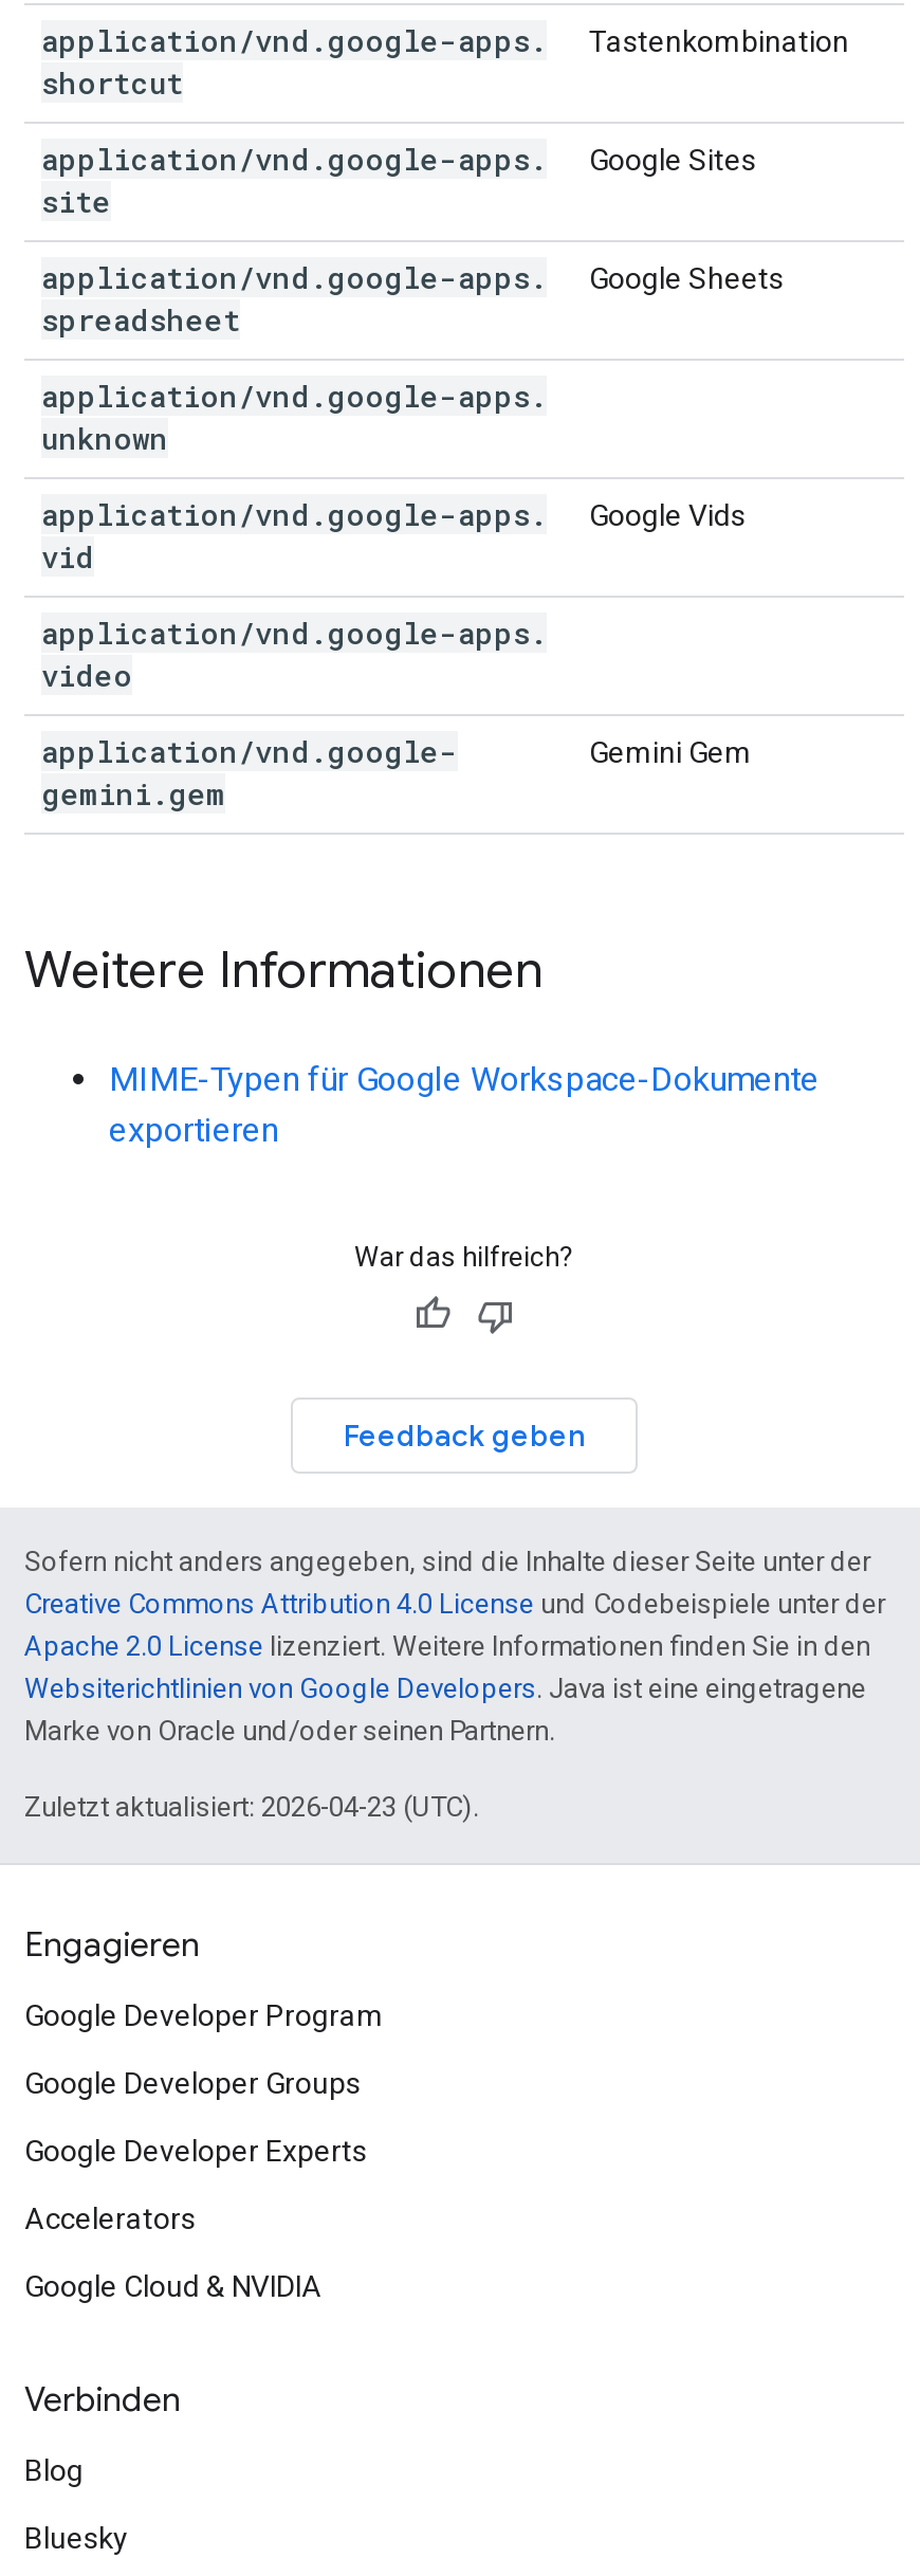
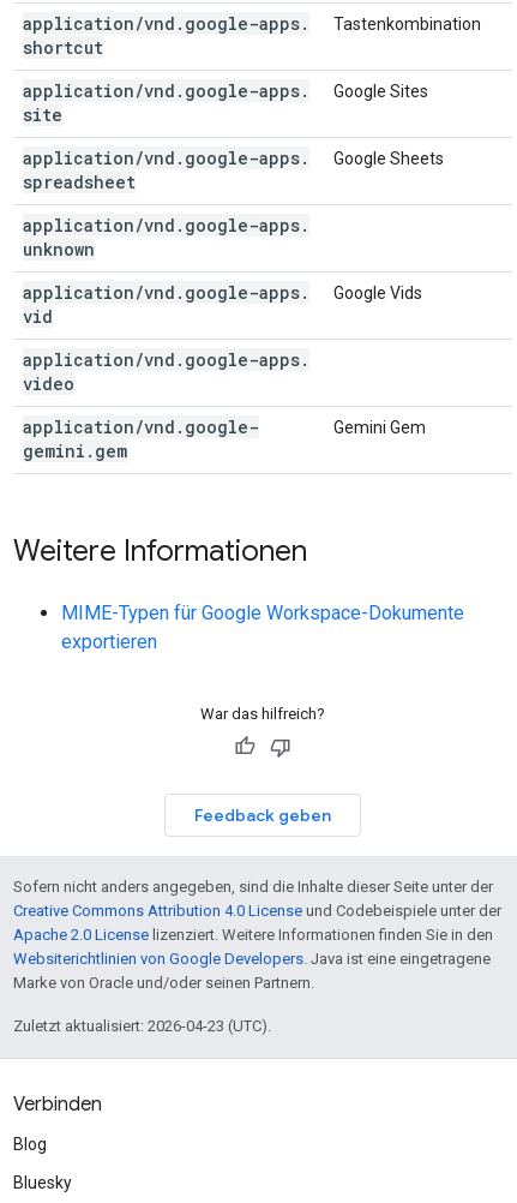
[24,1924,384,2303] Engagieren | Google Developer Program | Google Developer Groups | Google Developer Experts | Accelerators | Google Cloud & NVIDIA -> none

